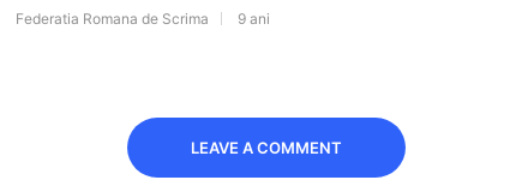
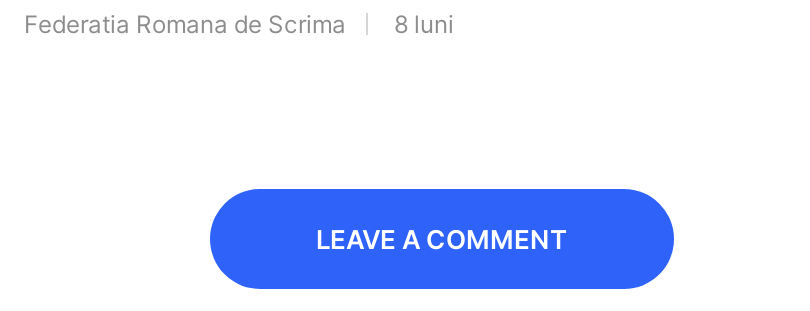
[16,10,270,28] Federatia Romana de Scrima 9 ani -> [24,10,454,40] Federatia Romana de Scrima 8 luni

